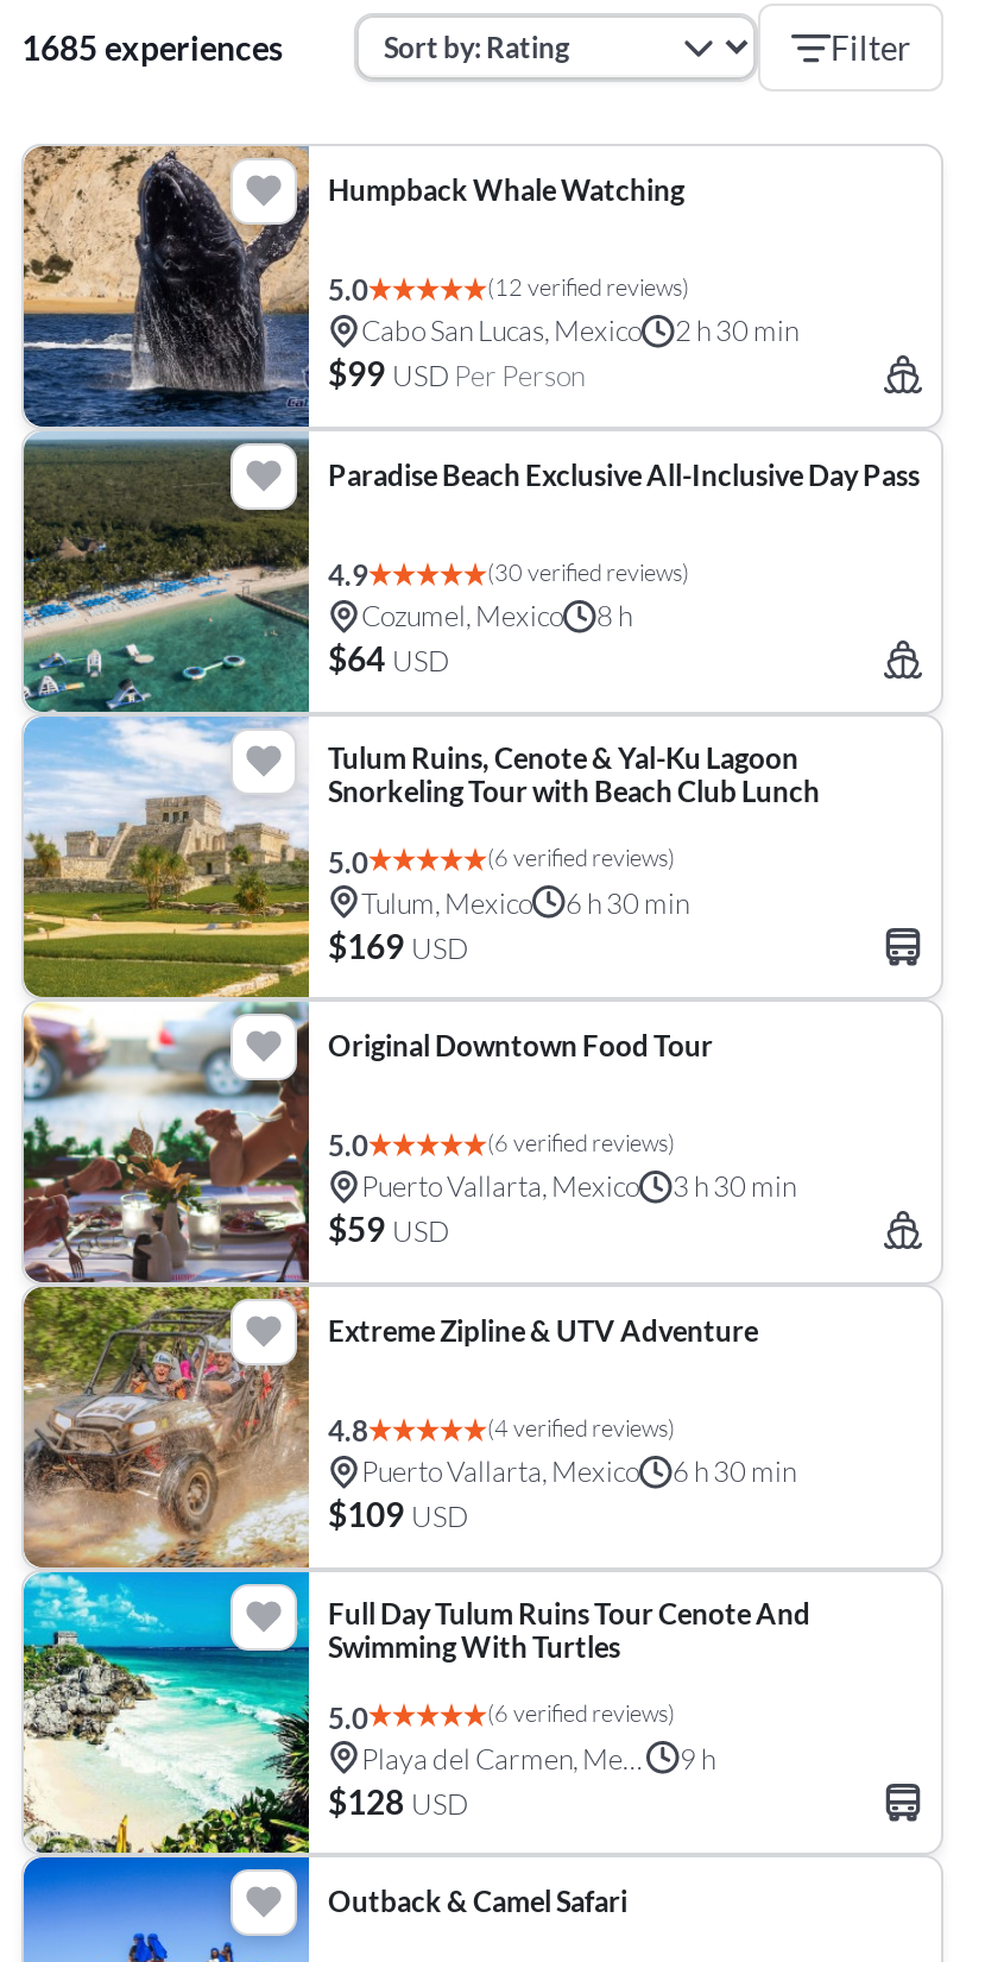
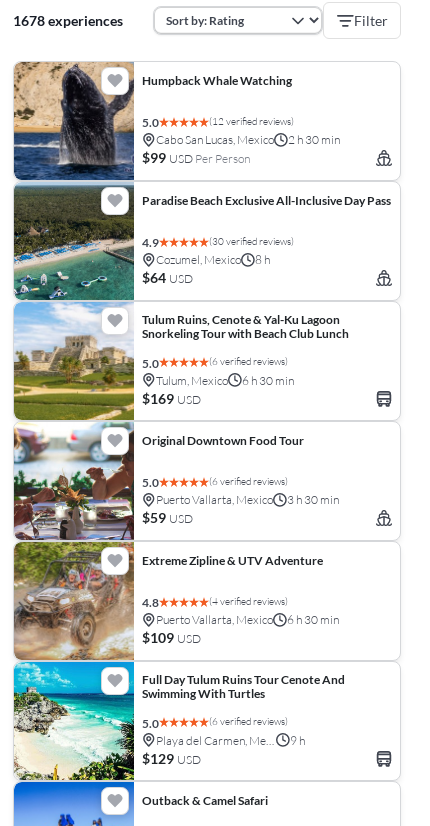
[21,26,283,67] 1685 experiences -> [13,11,123,28] 1678 experiences
[328,1781,468,1821] $128 USD -> [142,750,201,767] $129 USD

